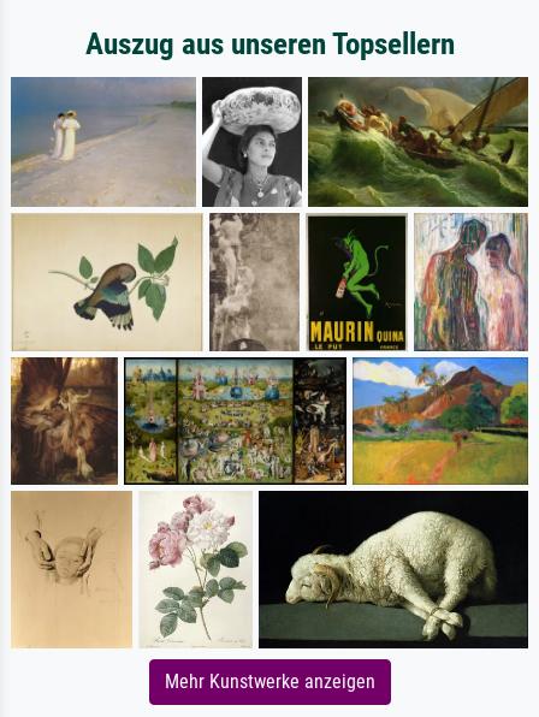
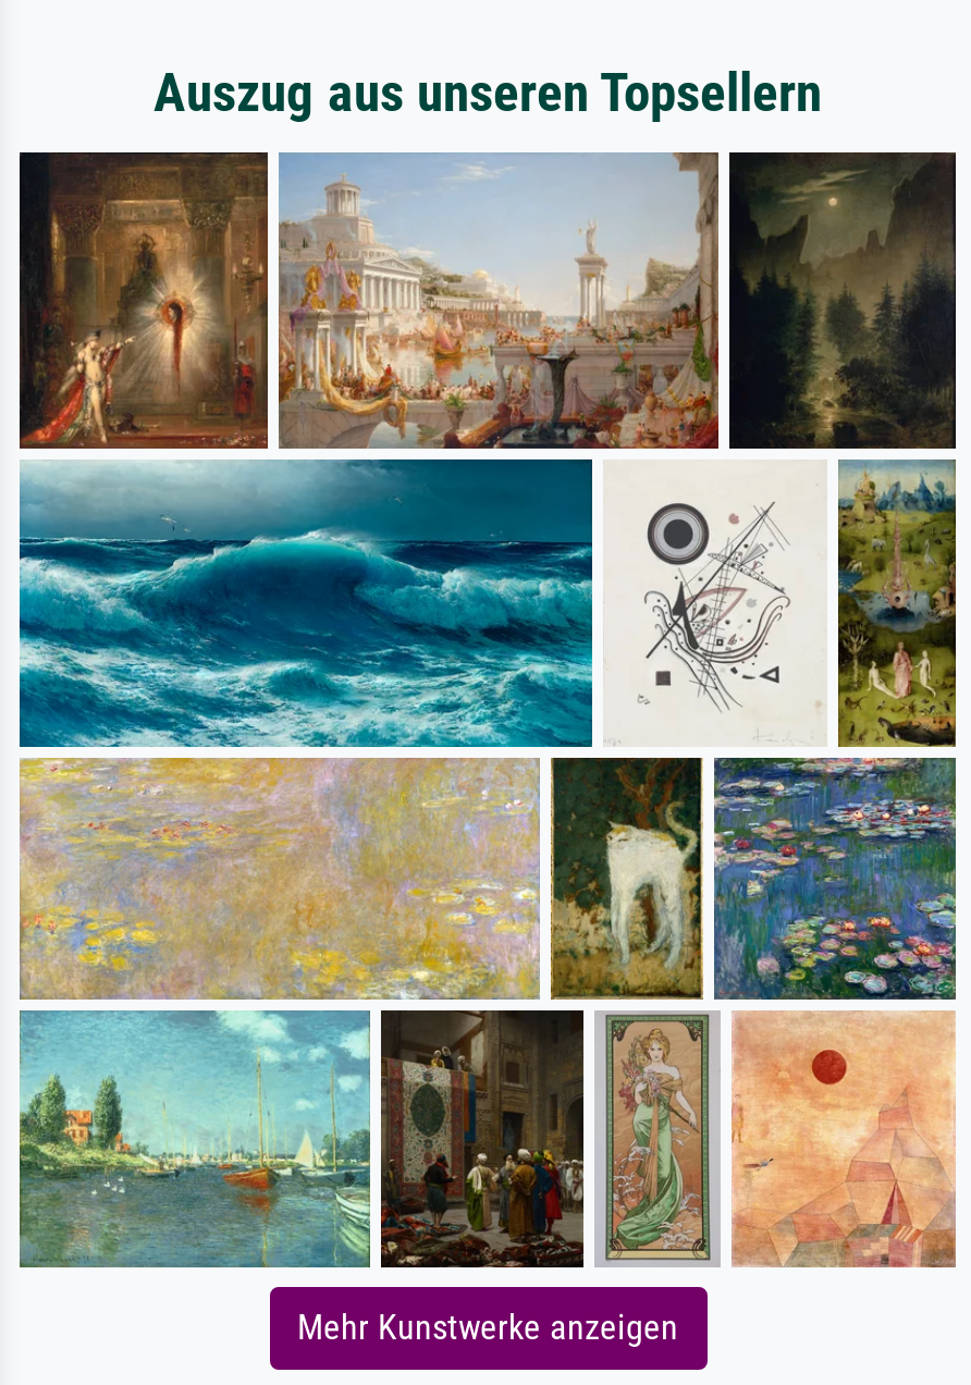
[10,76,529,650] [image] -> [17,151,958,1268] [image]

